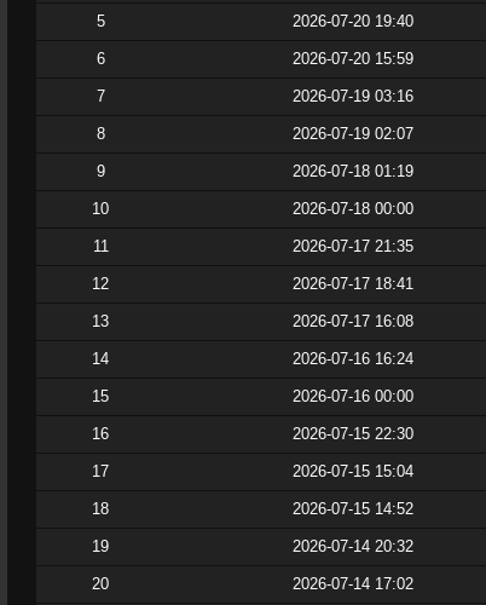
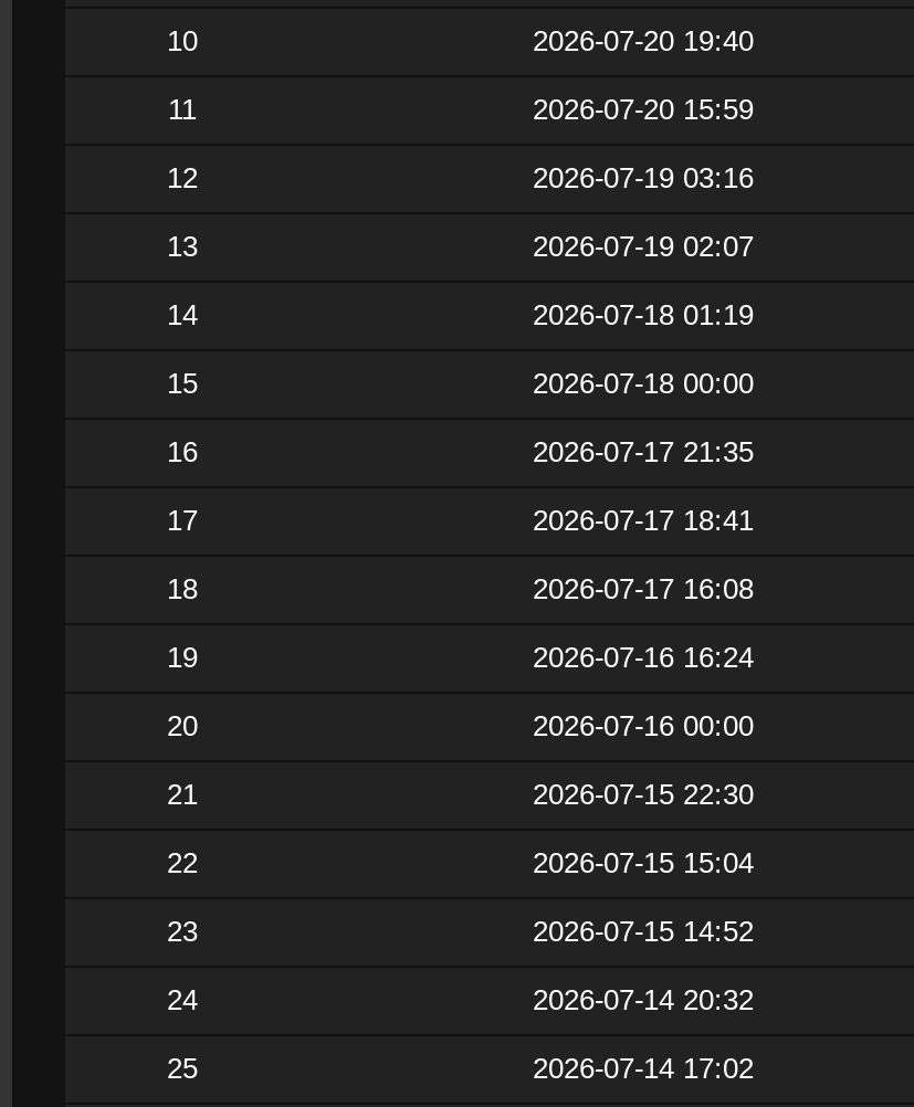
[96,12,105,30] 5 -> [167,24,198,57] 10
[96,50,105,68] 6 -> [168,93,197,126] 11
[96,87,105,105] 7 -> [167,161,198,194] 12
[96,125,105,143] 8 -> [167,230,198,263] 13
[96,162,105,180] 9 -> [167,298,198,331] 14
[92,200,109,218] 10 -> [167,367,198,400] 15
[92,237,108,255] 11 -> [167,435,198,468] 16
[92,275,109,293] 12 -> [167,504,198,537] 17
[92,312,109,330] 13 -> [167,572,198,605] 18
[92,350,109,368] 14 -> [167,641,198,674] 19
[92,387,109,405] 15 -> [167,709,198,742] 20
[92,425,109,443] 16 -> [167,778,198,811] 21
[92,462,109,480] 17 -> [167,846,198,879] 22
[92,500,109,518] 18 -> [167,915,198,948] 23
[92,537,109,555] 19 -> [167,983,198,1016] 24
[92,575,109,593] 20 -> [167,1052,198,1085] 25

